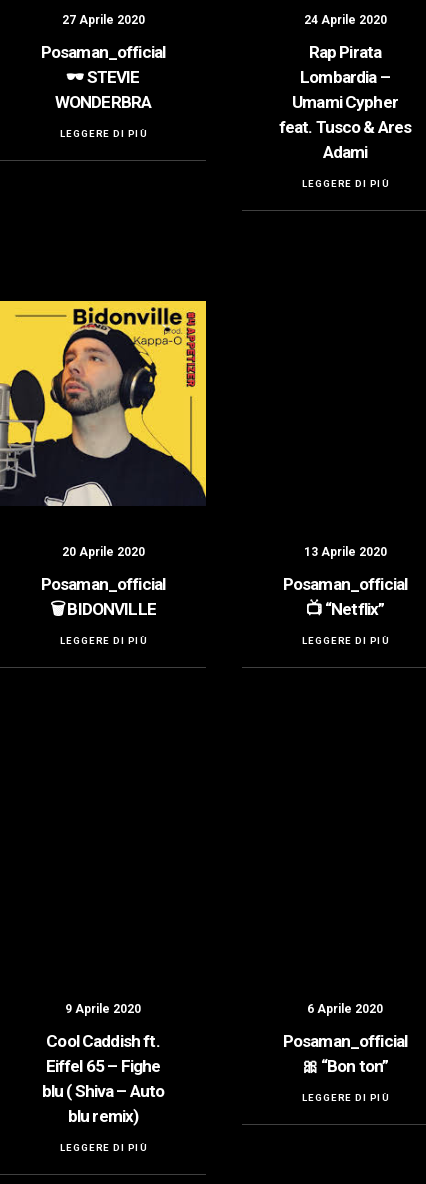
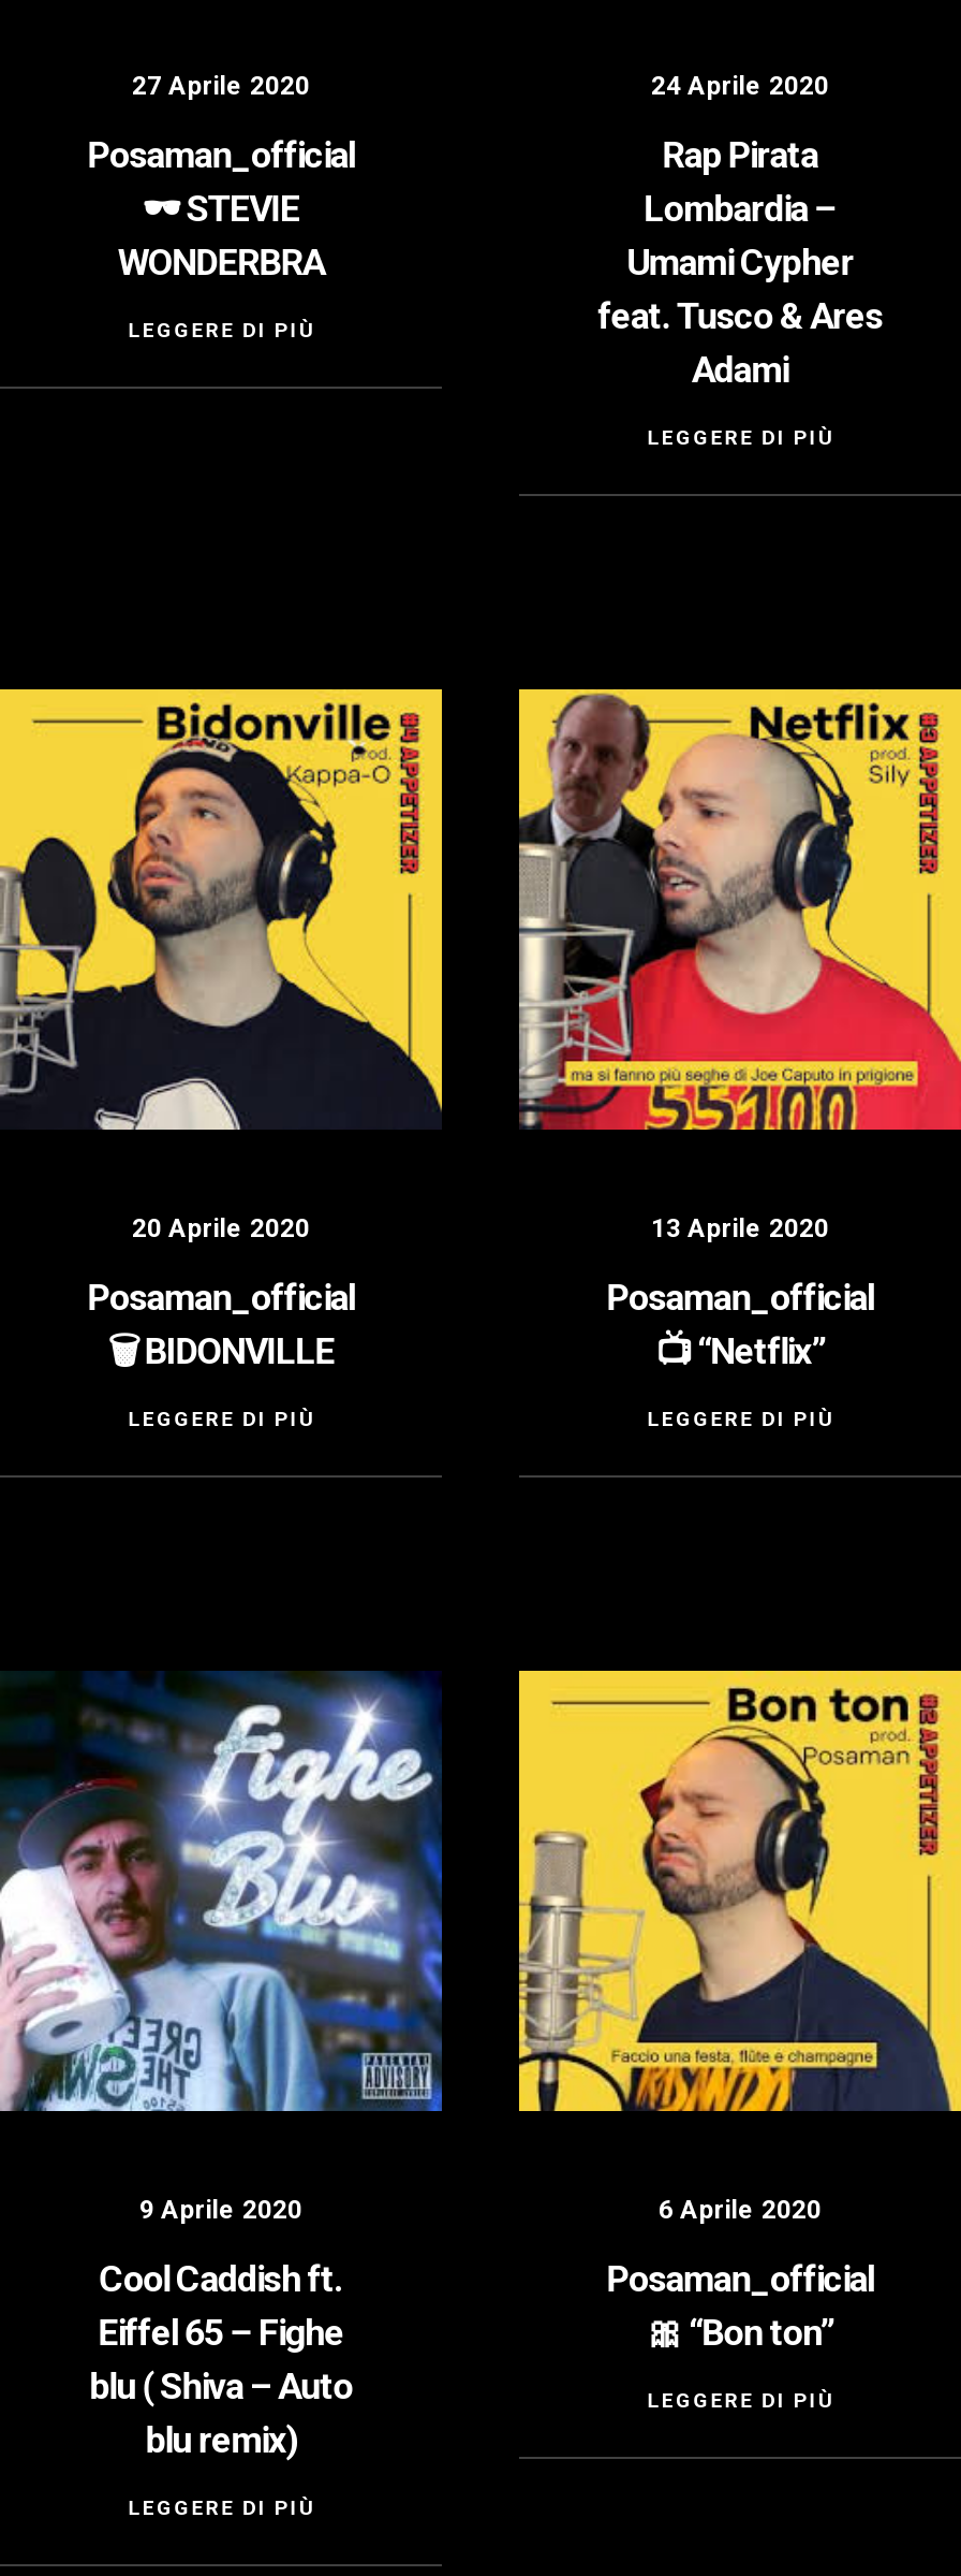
none -> [517,687,955,1132] [image]
none -> [6,1671,444,2113] [image]
none -> [517,1669,955,2113] [image]

